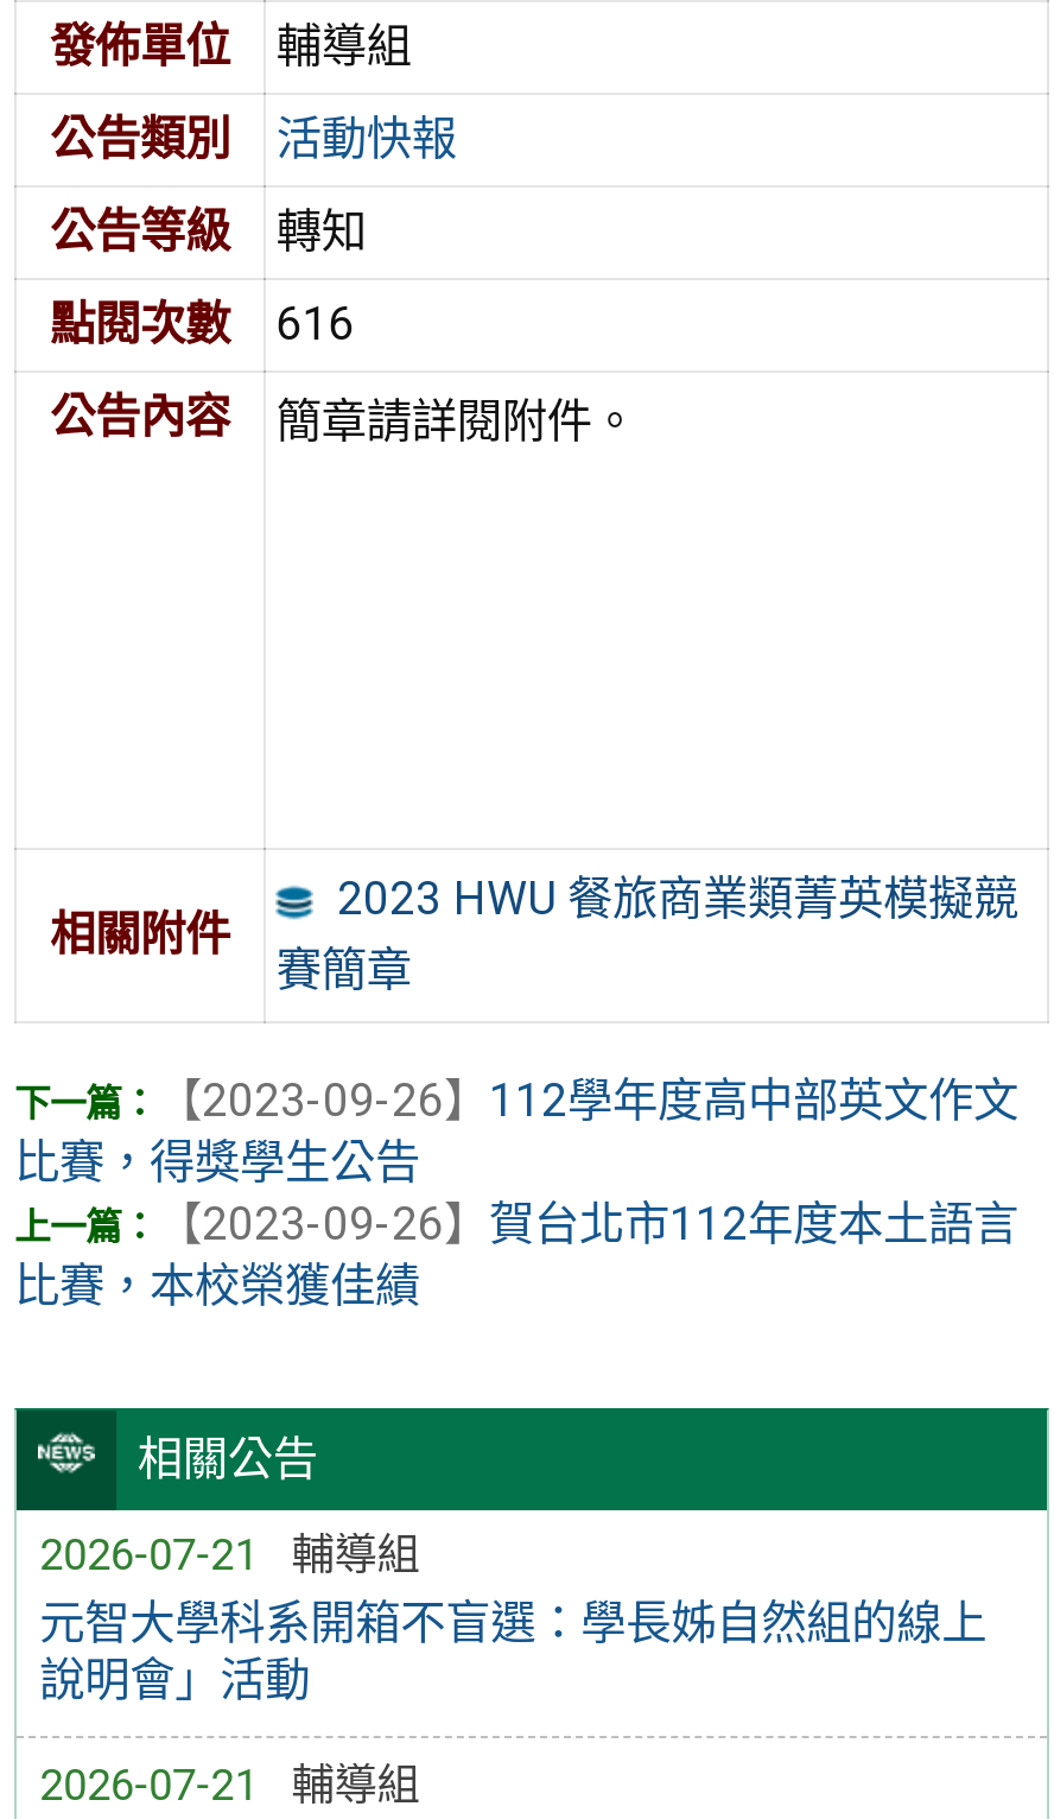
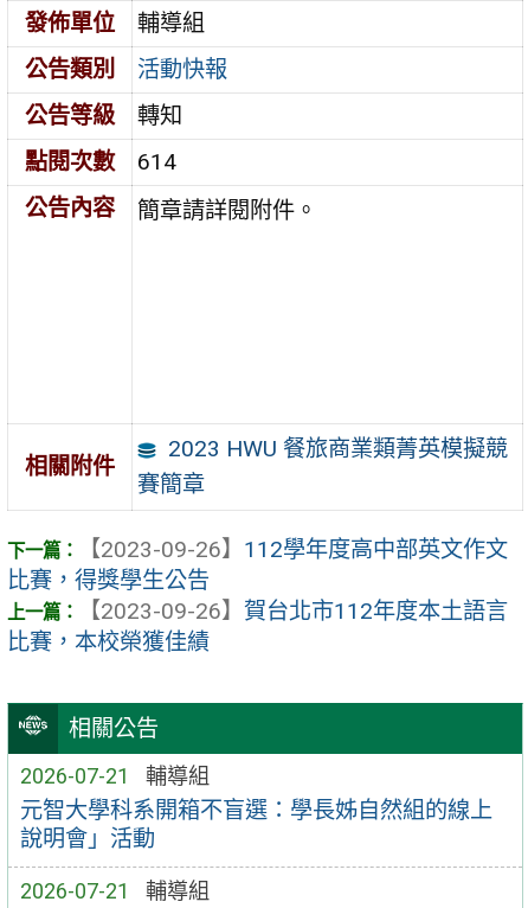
[50,298,354,353] 點閱次數 616 -> [25,149,177,176] 點閱次數 614

